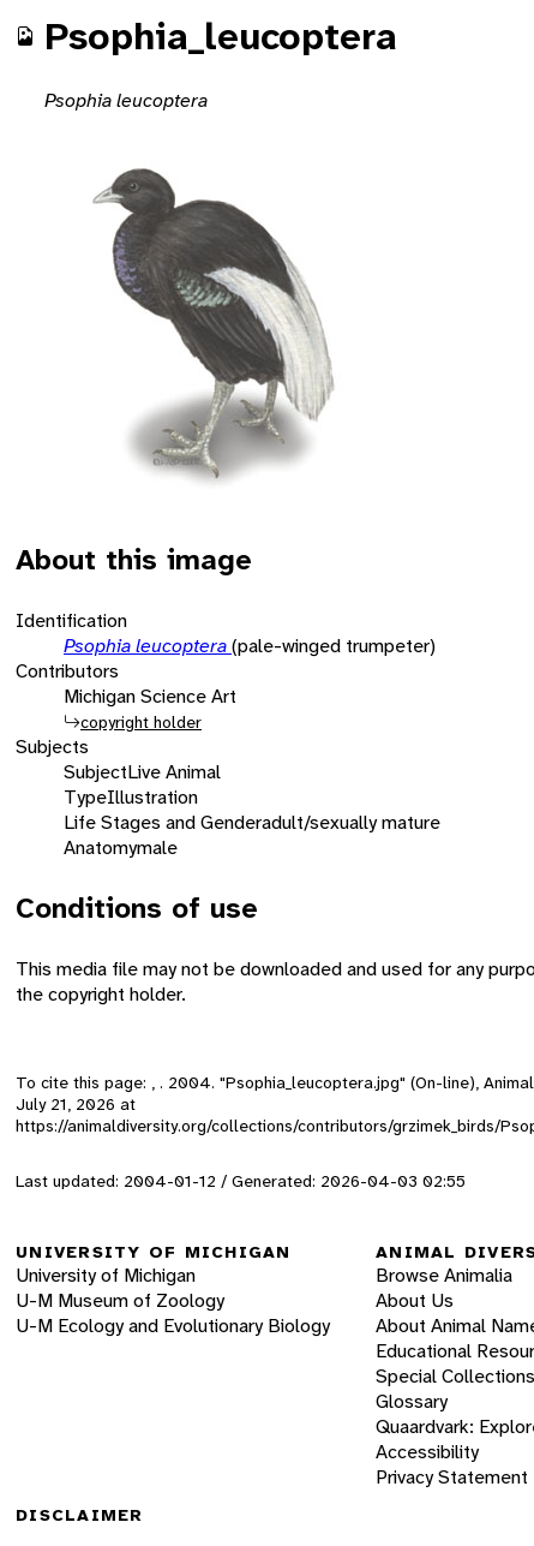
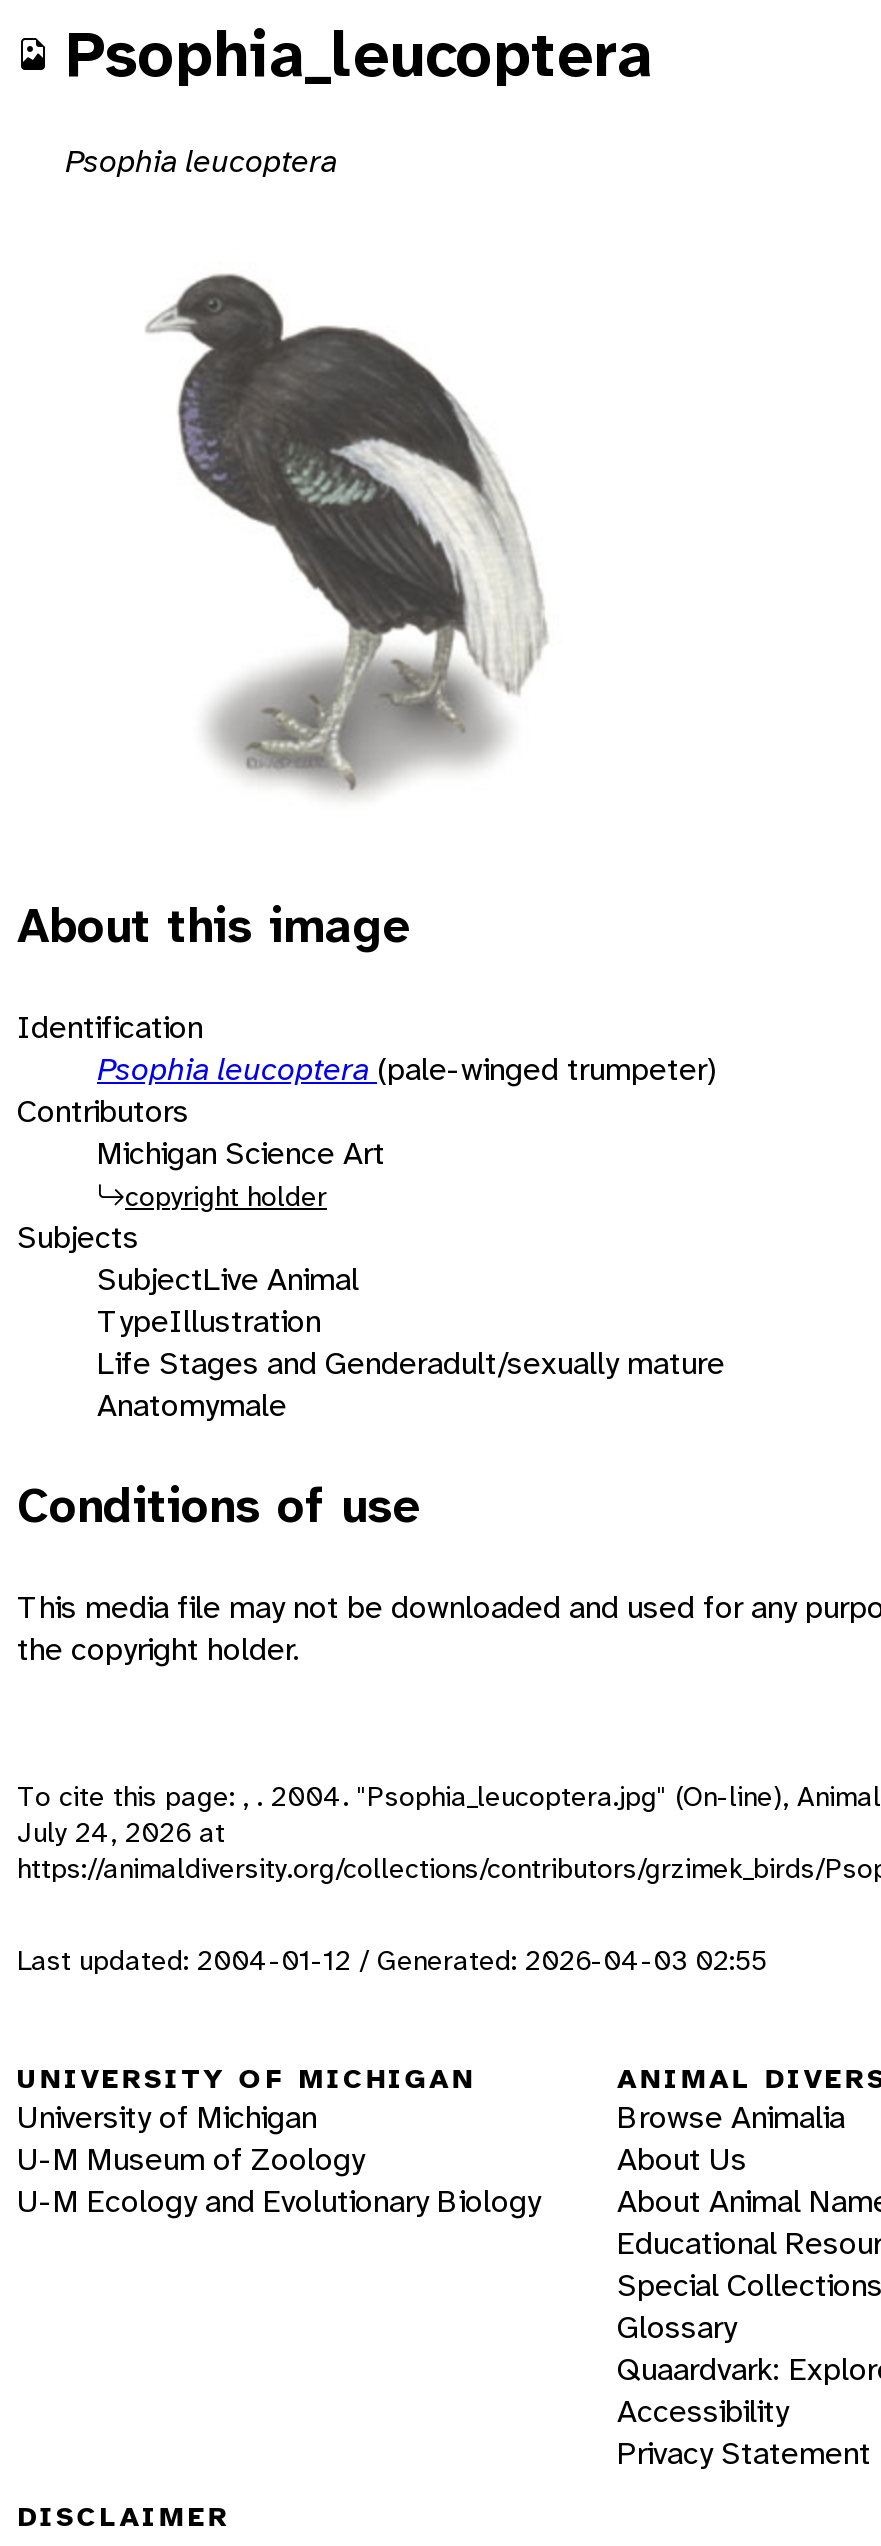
[16,1093,136,1115] July 21, 2026 at -> [17,1814,225,1850] July 24, 2026 at

